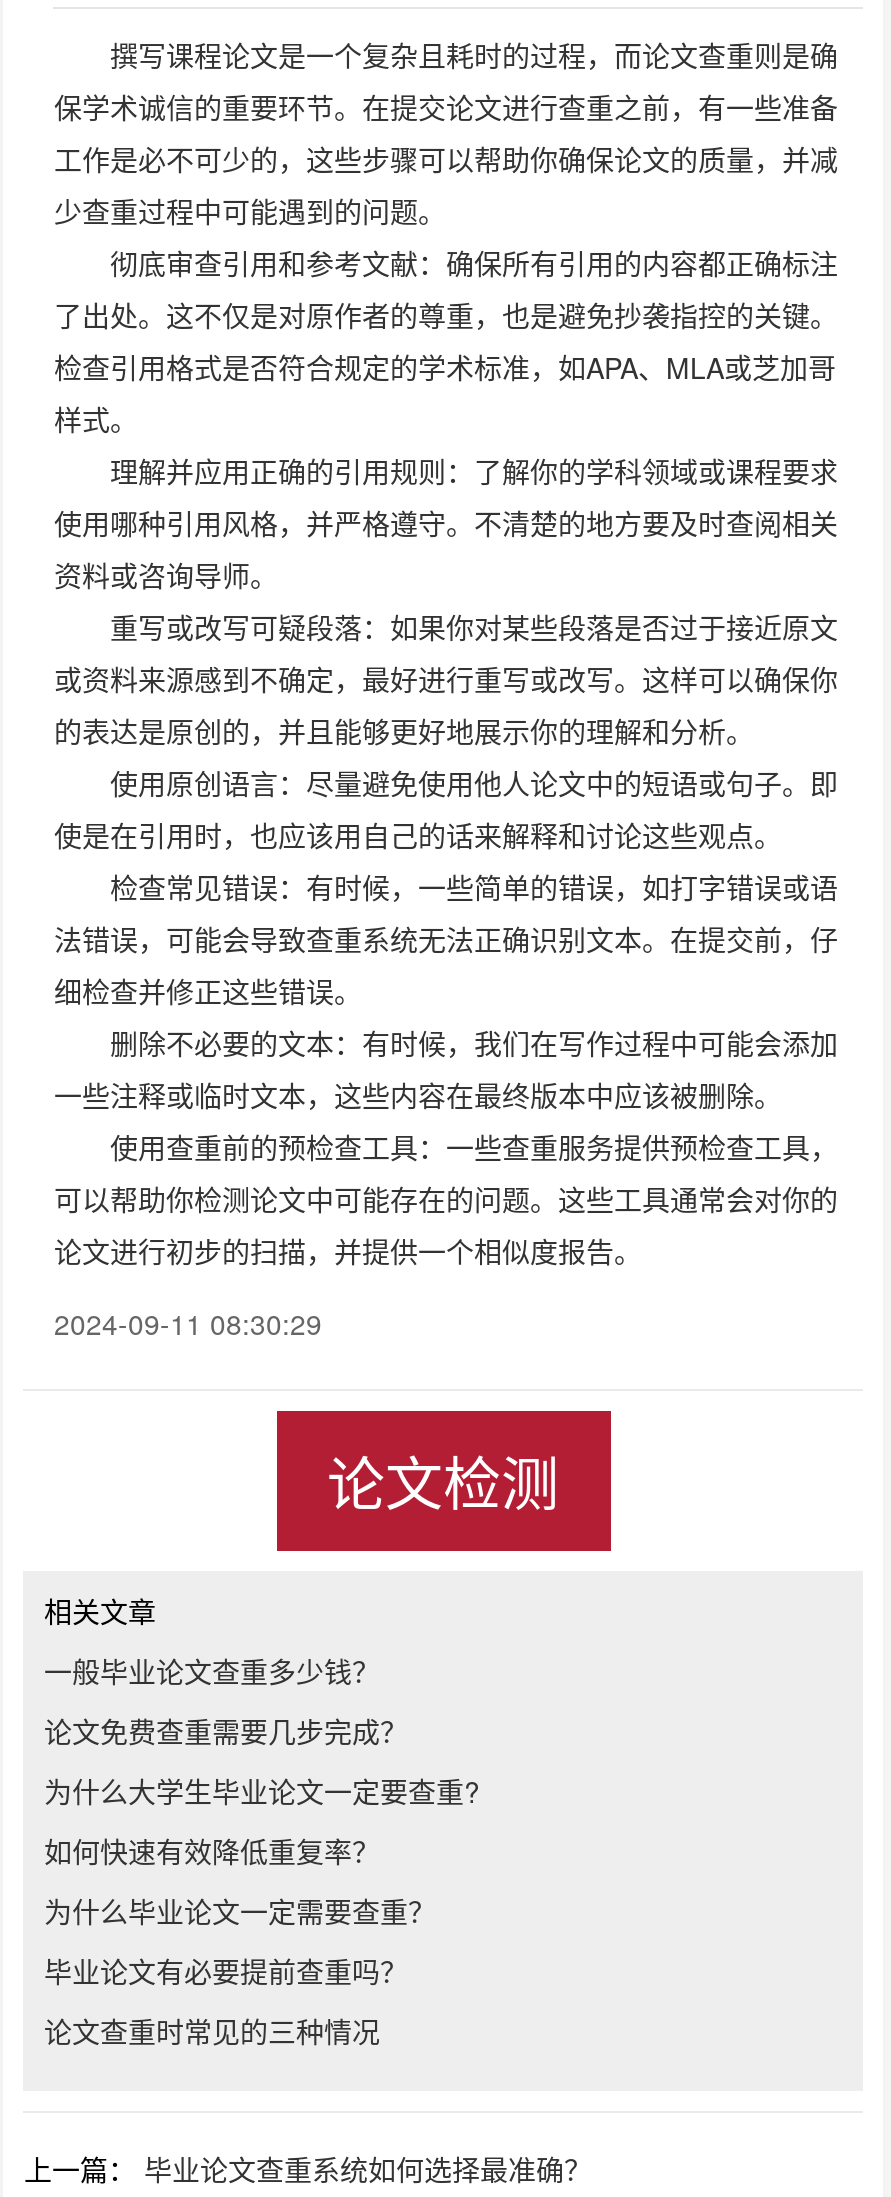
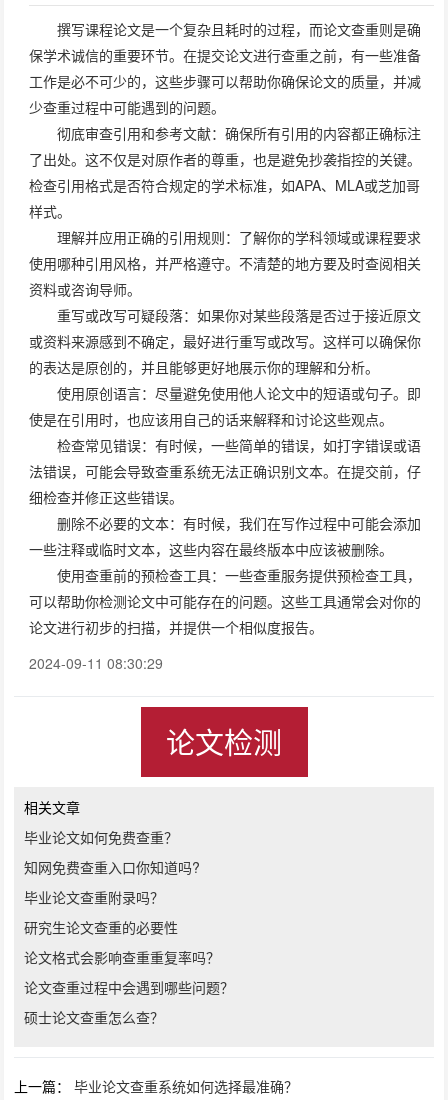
[44,1651,380,1691] 一般毕业论文查重多少钱？ -> [24,827,178,847] 毕业论文如何免费查重？
[44,1711,408,1751] 论文免费查重需要几步完成？ -> [24,857,200,877] 知网免费查重入口你知道吗?
[44,1771,480,1811] 为什么大学生毕业论文一定要查重? -> [24,887,164,907] 毕业论文查重附录吗？
[44,1831,380,1871] 如何快速有效降低重复率？ -> [24,917,178,937] 研究生论文查重的必要性
[44,1891,436,1931] 为什么毕业论文一定需要查重？ -> [24,947,220,967] 论文格式会影响查重重复率吗？
[44,1951,408,1991] 毕业论文有必要提前查重吗？ -> [24,977,234,997] 论文查重过程中会遇到哪些问题？
[44,2011,380,2051] 论文查重时常见的三种情况 -> [24,1007,164,1027] 硕士论文查重怎么查？

